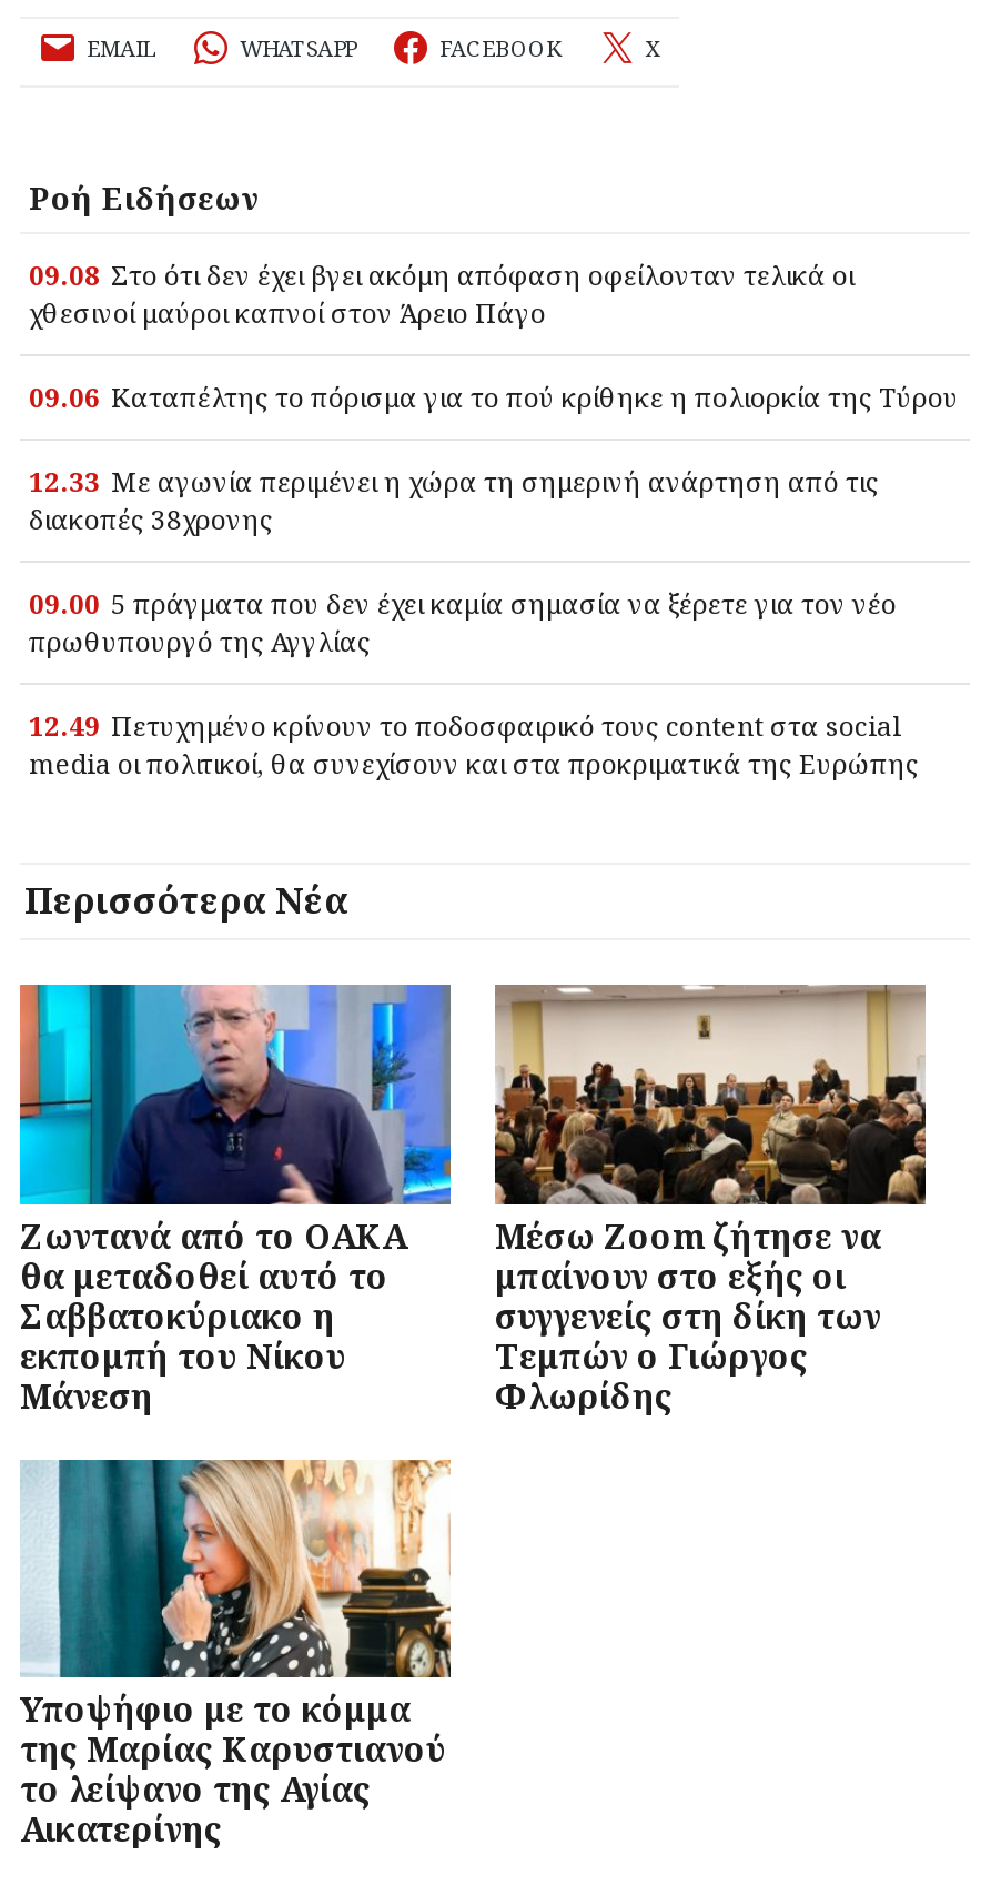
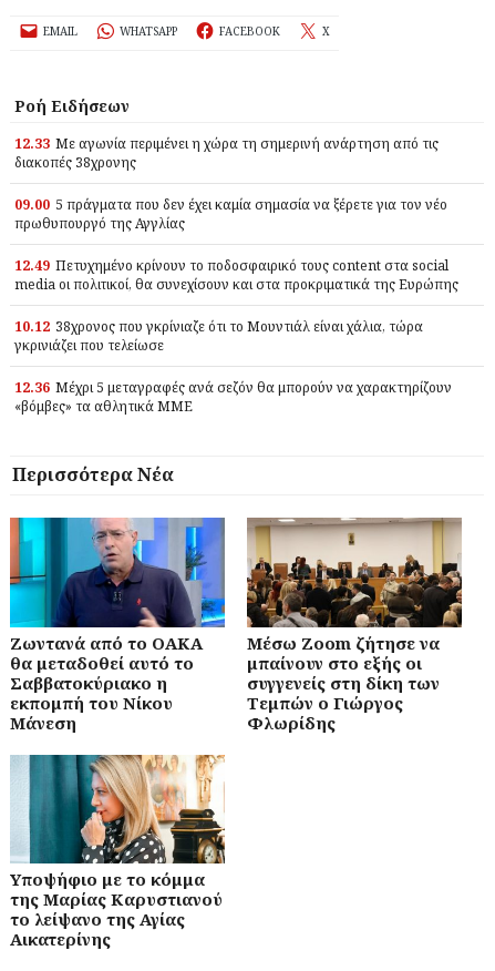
[29,255,959,415] 09.08 Στο ότι δεν έχει βγει ακόμη απόφαση οφείλονταν τελικά οι | χθεσινοί μαύροι καπνοί στον Άρειο Πάγο | 09.06 Καταπέλτης το πόρισμα για το πού κρίθηκε η πολιορκία της Τύρου -> none
moved [29,462,919,781] -> [14,135,458,294]: 12.33 Με αγωνία περιμένει η χώρα τη σημερινή ανάρτηση από τις | 09.00 5 πράγματα που δεν έχει καμία σημασία να ξέρετε για τον νέο | πρωθυπουργό της Αγγλίας | 12.49 Πετυχημένο κρίνουν το ποδοσφαιρικό τους content στα social | media οι πολιτικοί, θα συνεχίσουν και στα προκριματικά της Ευρώπης
none -> [14,317,452,416] 10.12 38χρονος που γκρίνιαζε ότι το Μουντιάλ είναι χάλια, τώρα | γκρινιάζει που τελείωσε | 12.36 Μέχρι 5 μεταγραφές ανά σεζόν θα μπορούν να χαρακτηρίζουν | «βόμβες» τα αθλητικά ΜΜΕ

